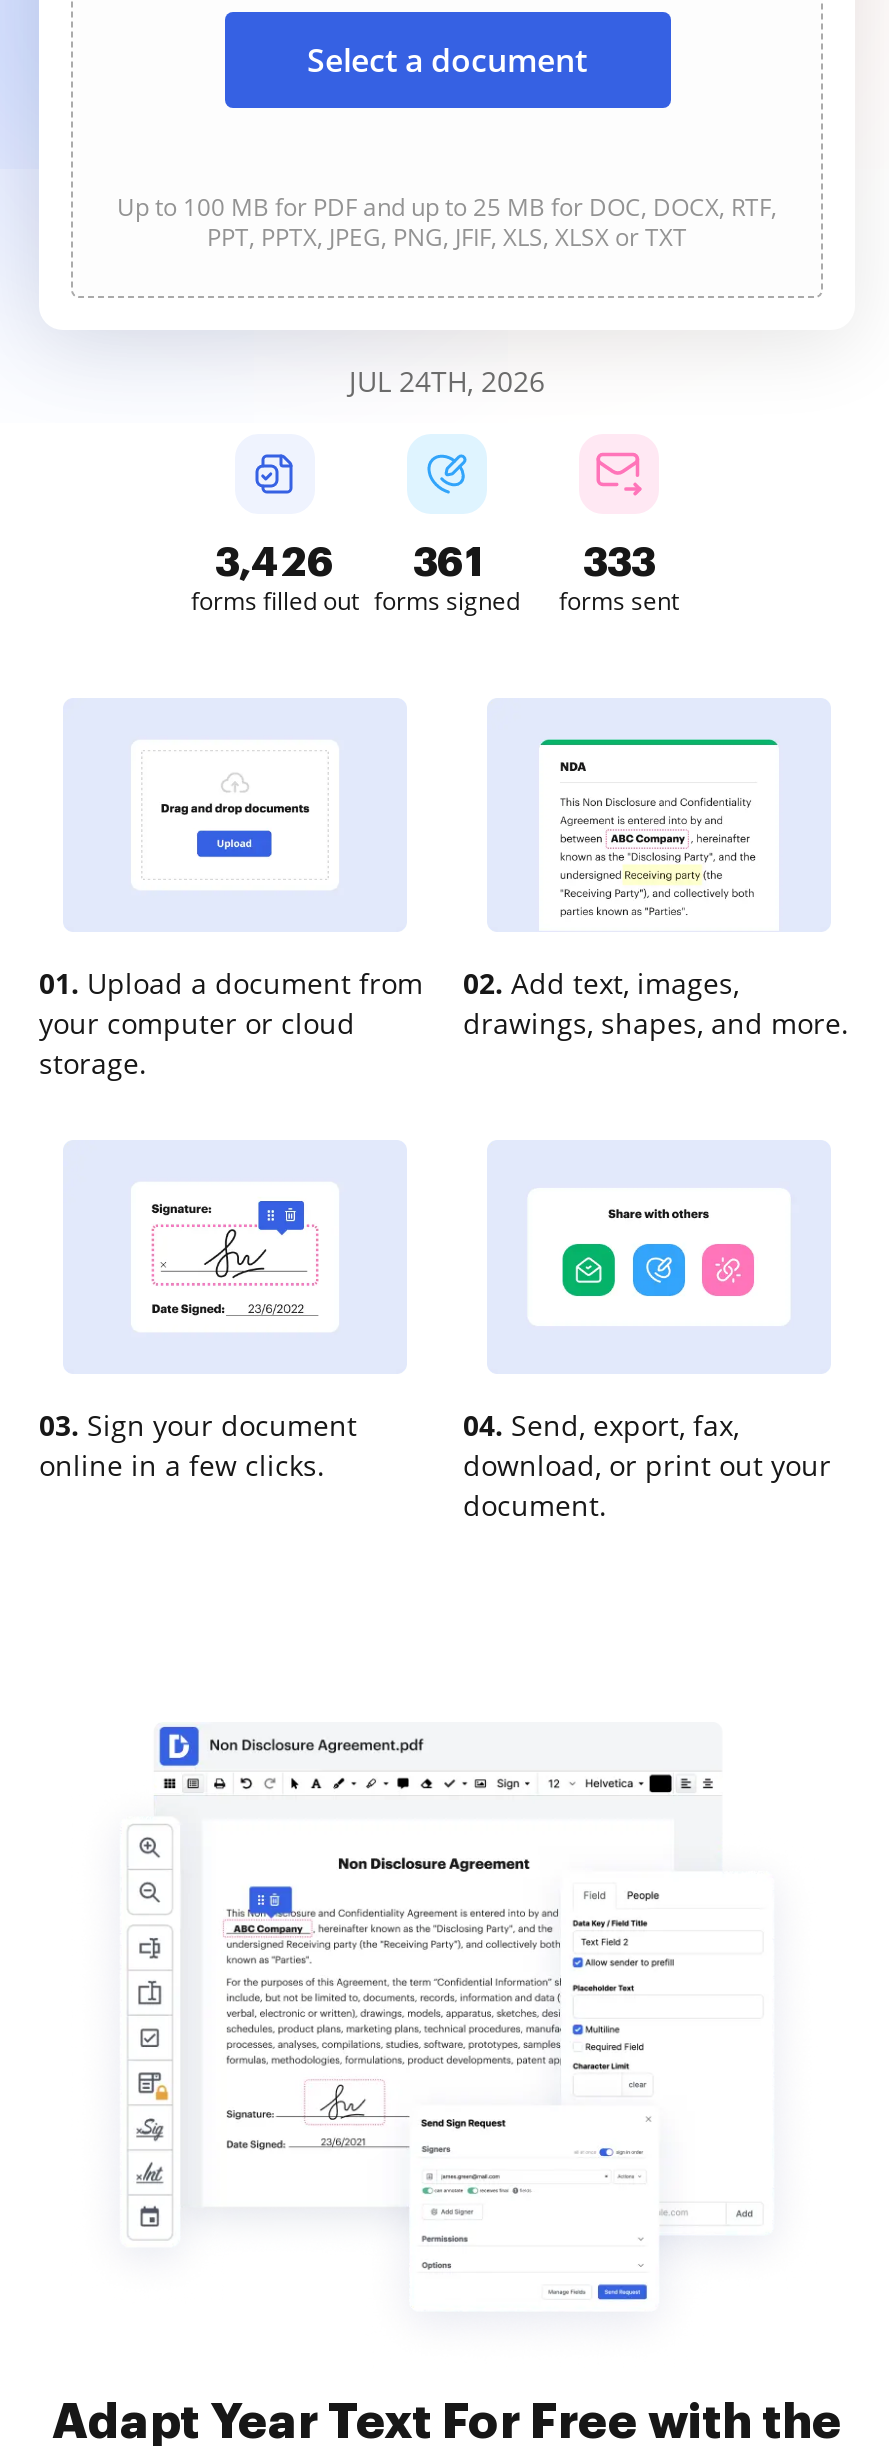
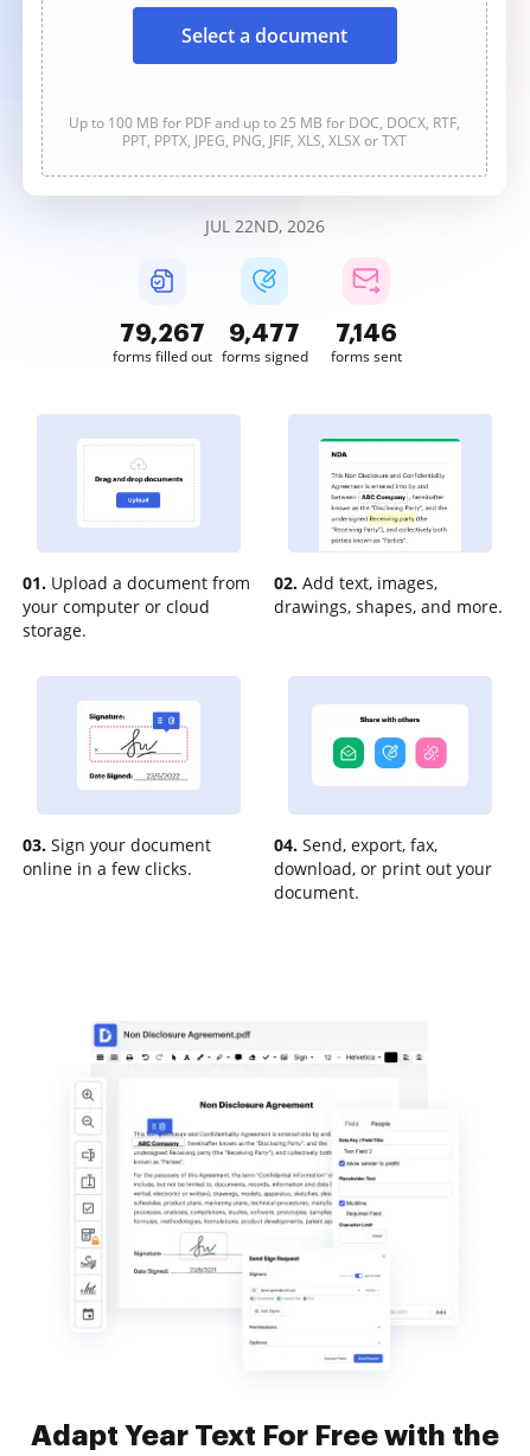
[349,362,545,400] JUL 24TH, 2026 -> [205,215,324,237] JUL 22ND, 2026
[215,542,335,582] 3,426 -> [120,321,205,345] 79,267
[413,542,481,582] 361 -> [229,321,300,345] 9,477
[583,542,655,582] 333 -> [336,321,397,345] 7,146

